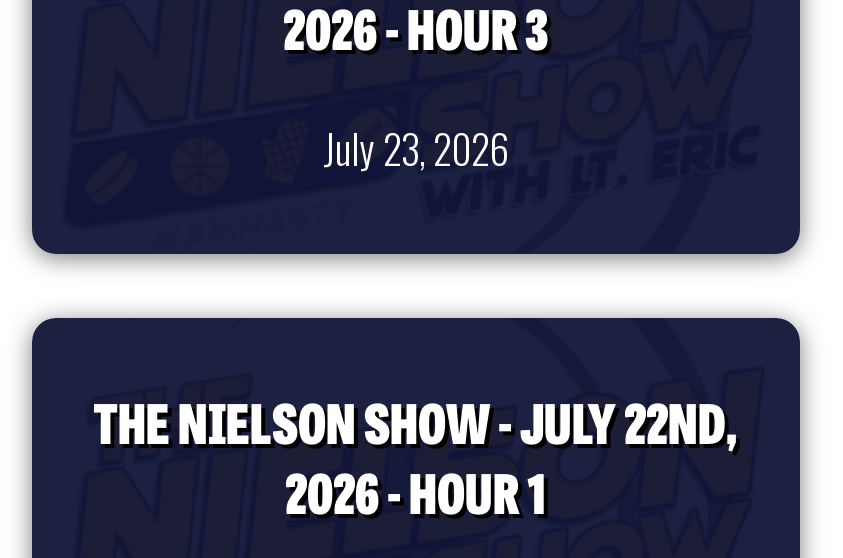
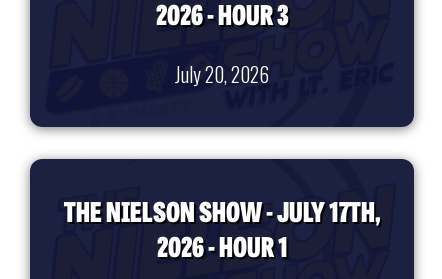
[323,118,509,178] July 23, 2026 -> [175,59,269,89] July 20, 2026
[94,404,738,458] THE NIELSON SHOW - JULY 22ND, -> [63,202,380,229] THE NIELSON SHOW - JULY 17TH,

